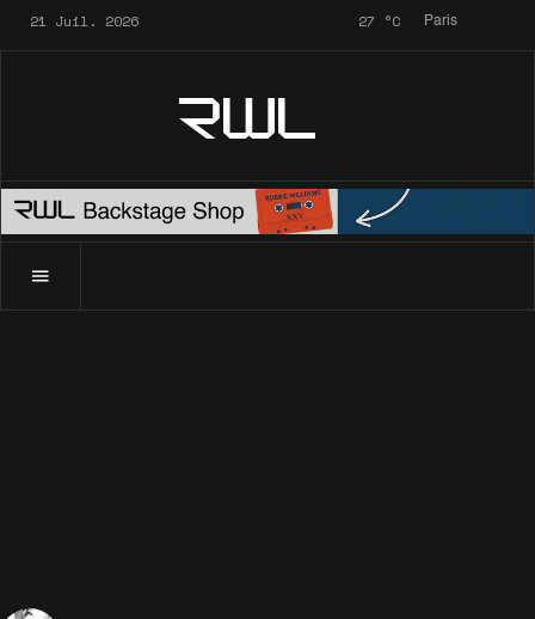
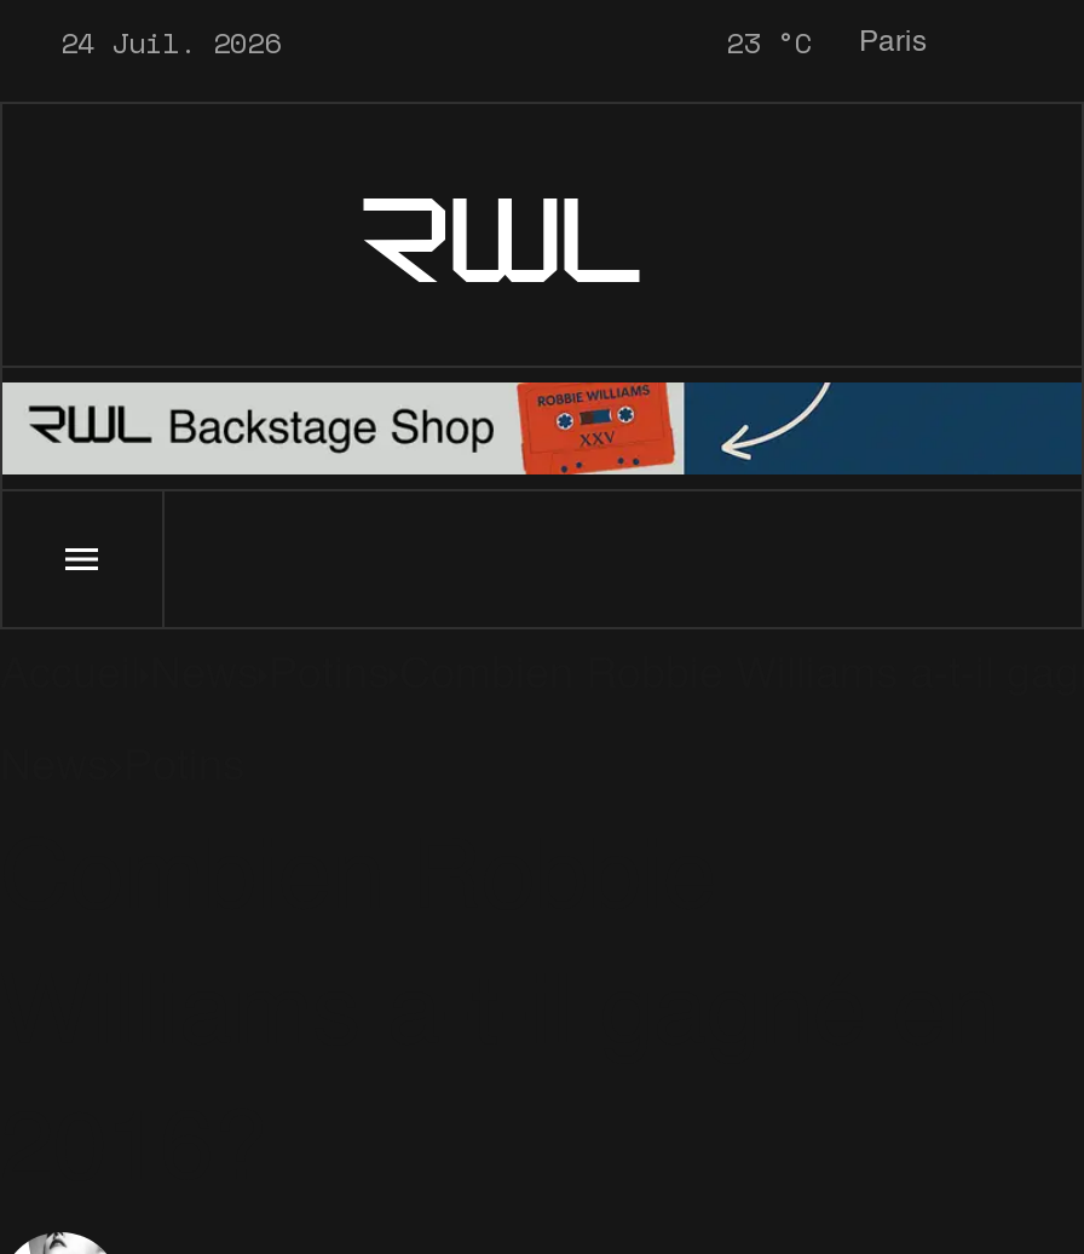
[30,11,139,31] 21 Juil. 2026 -> [60,22,281,63] 24 Juil. 2026
[358,11,457,31] 27 °C Paris -> [726,22,927,63] 23 °C Paris

